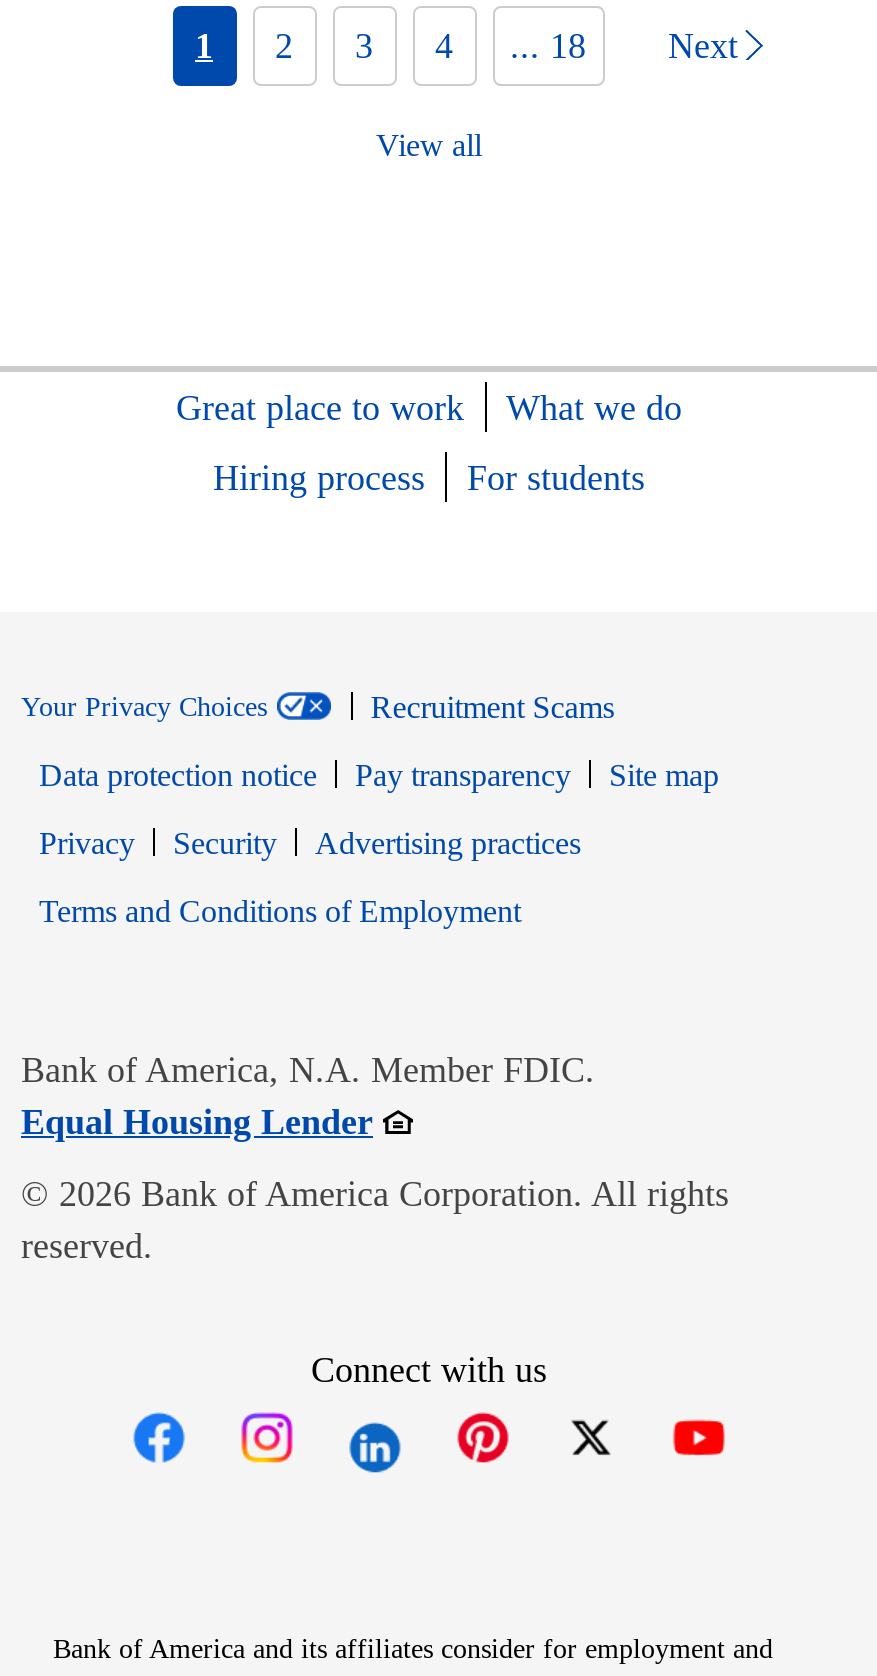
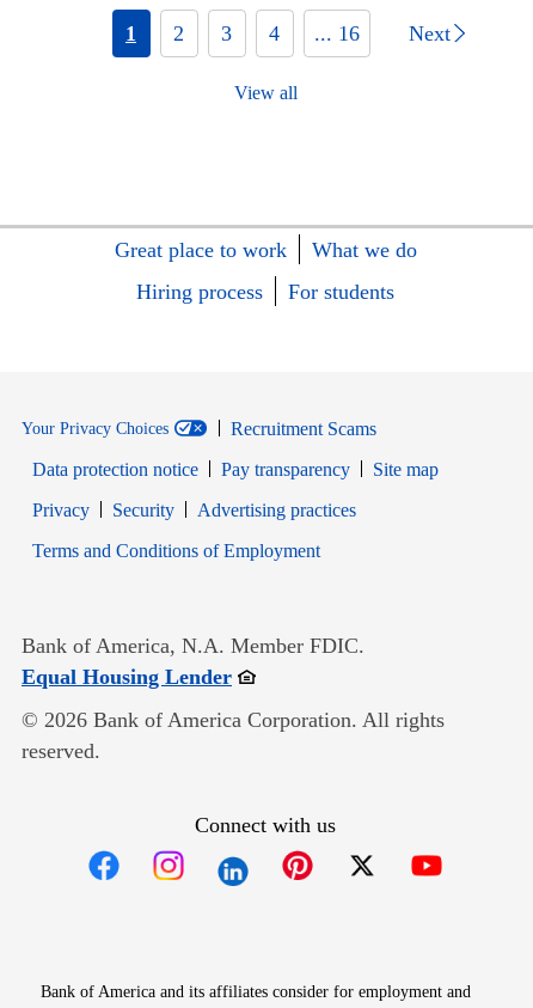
[195,25,586,65] 1 2 3 4 ... 18 -> [125,21,359,45] 1 2 3 4 ... 16

